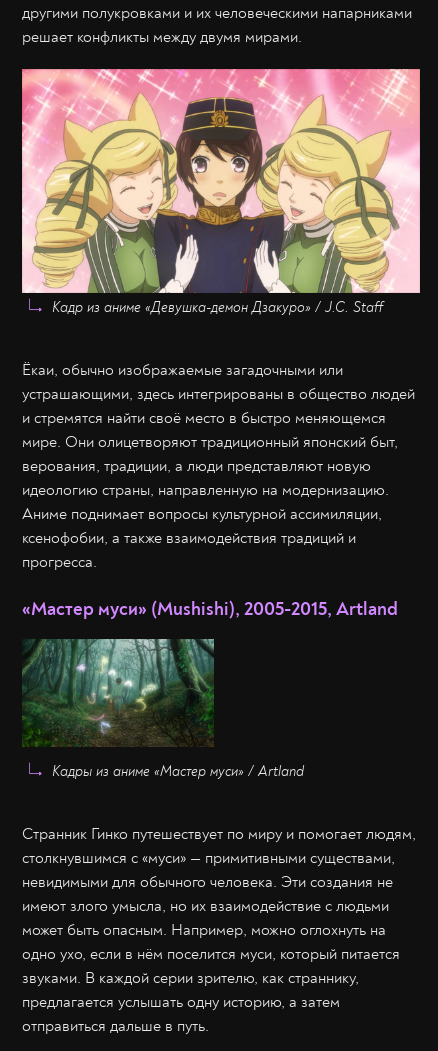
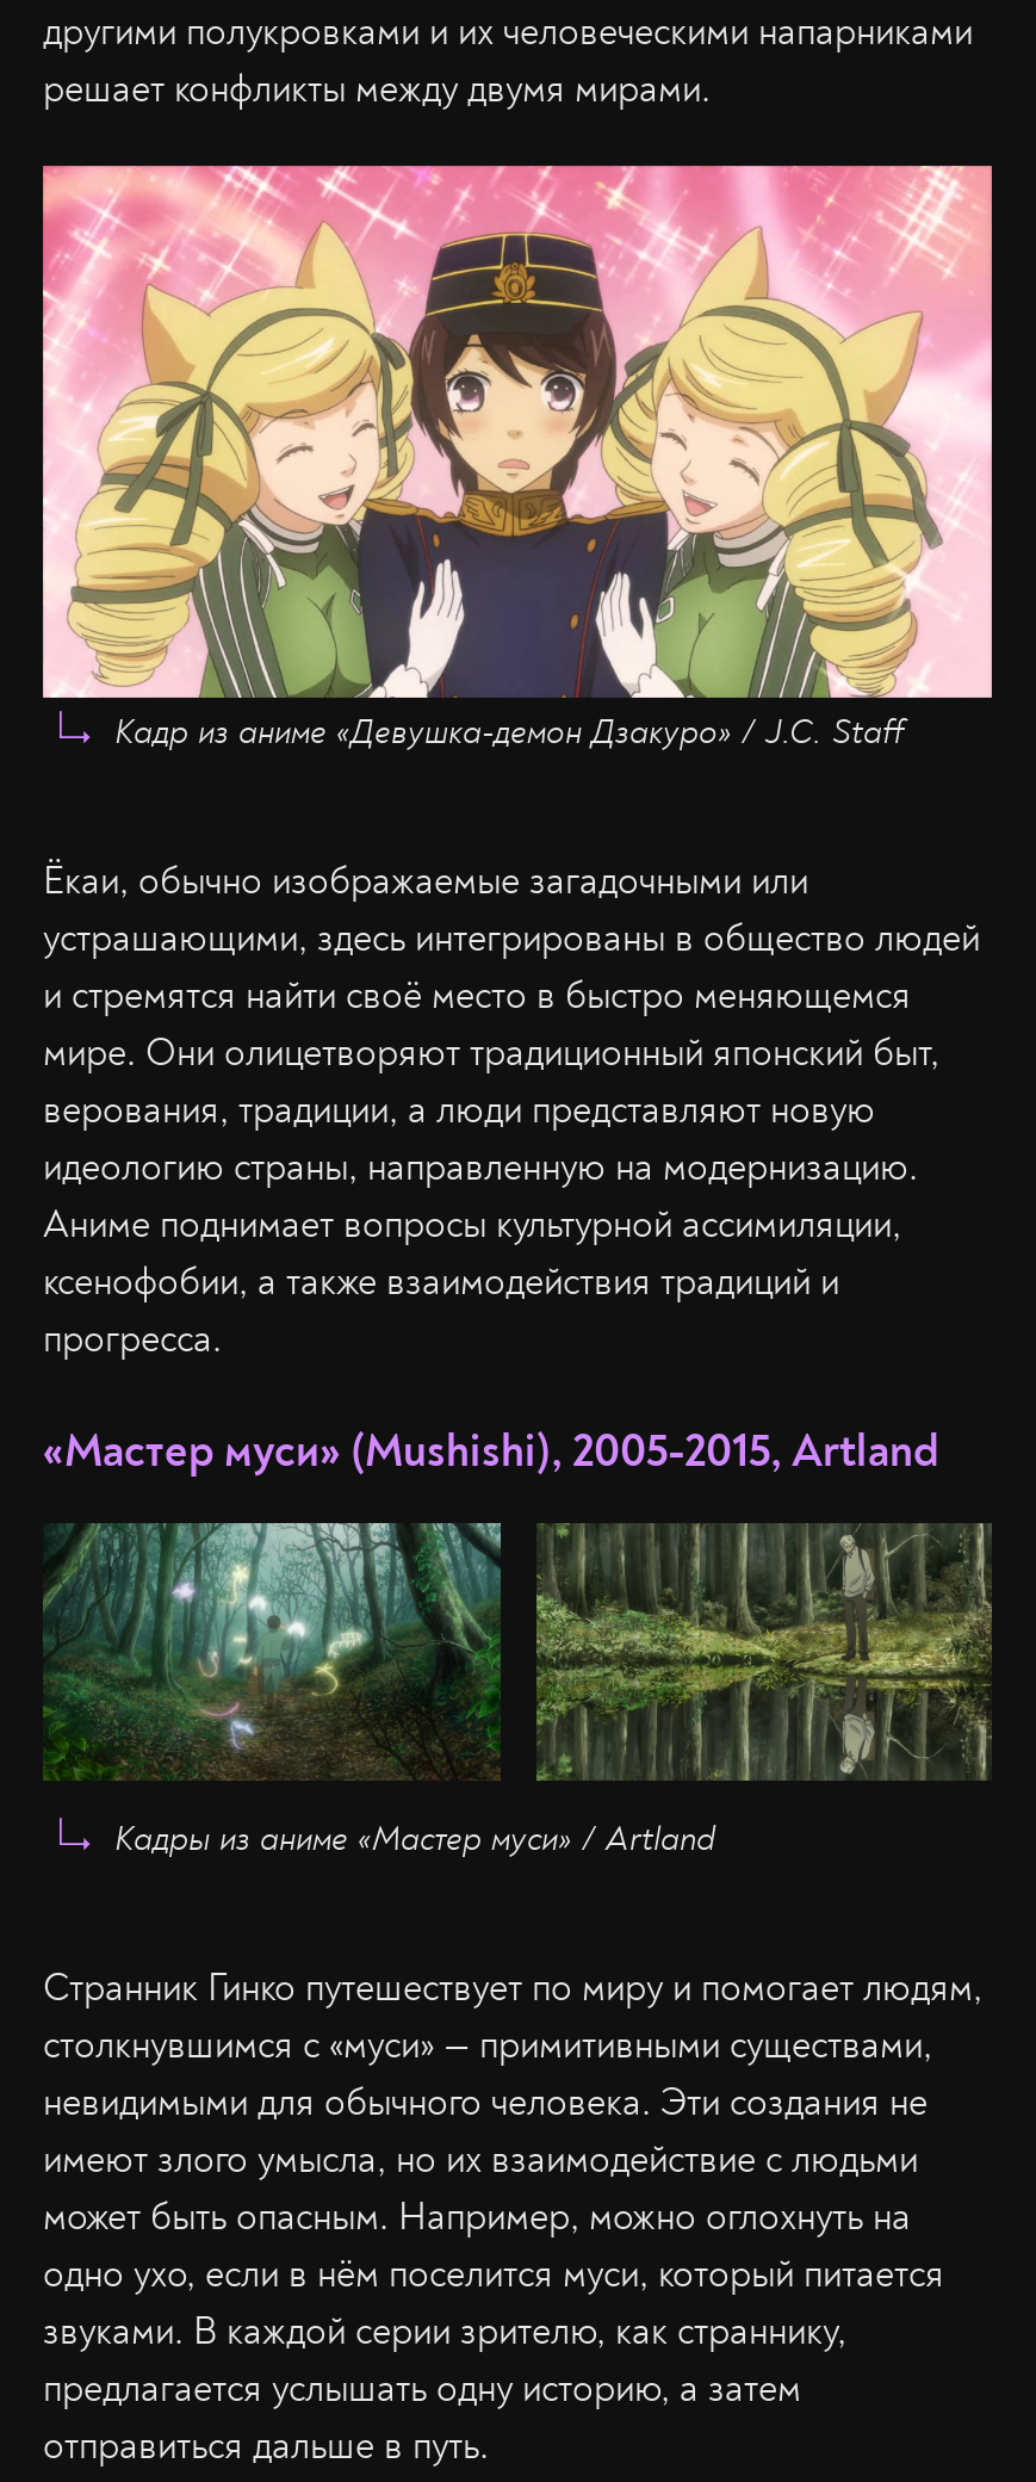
none -> [534,1522,992,1782] [image]

